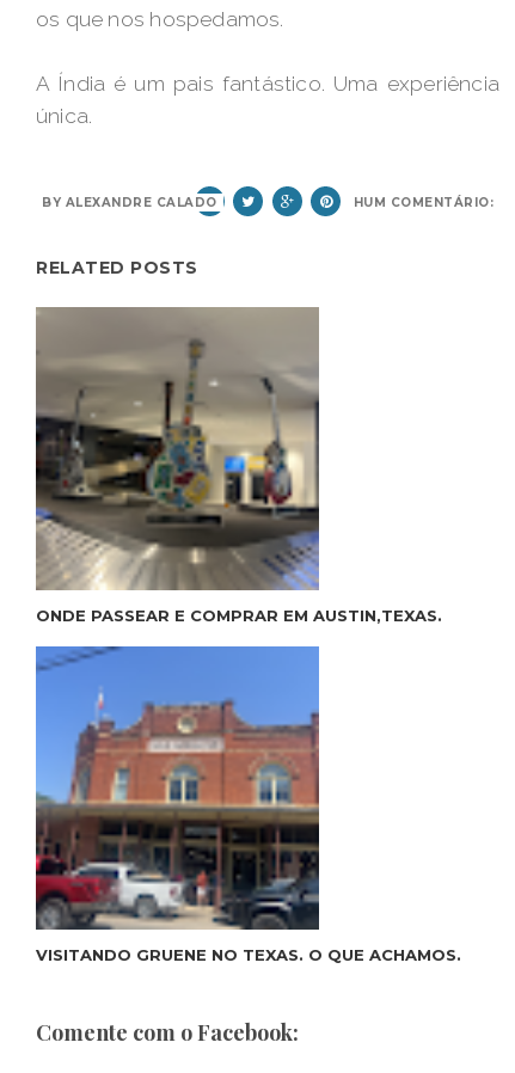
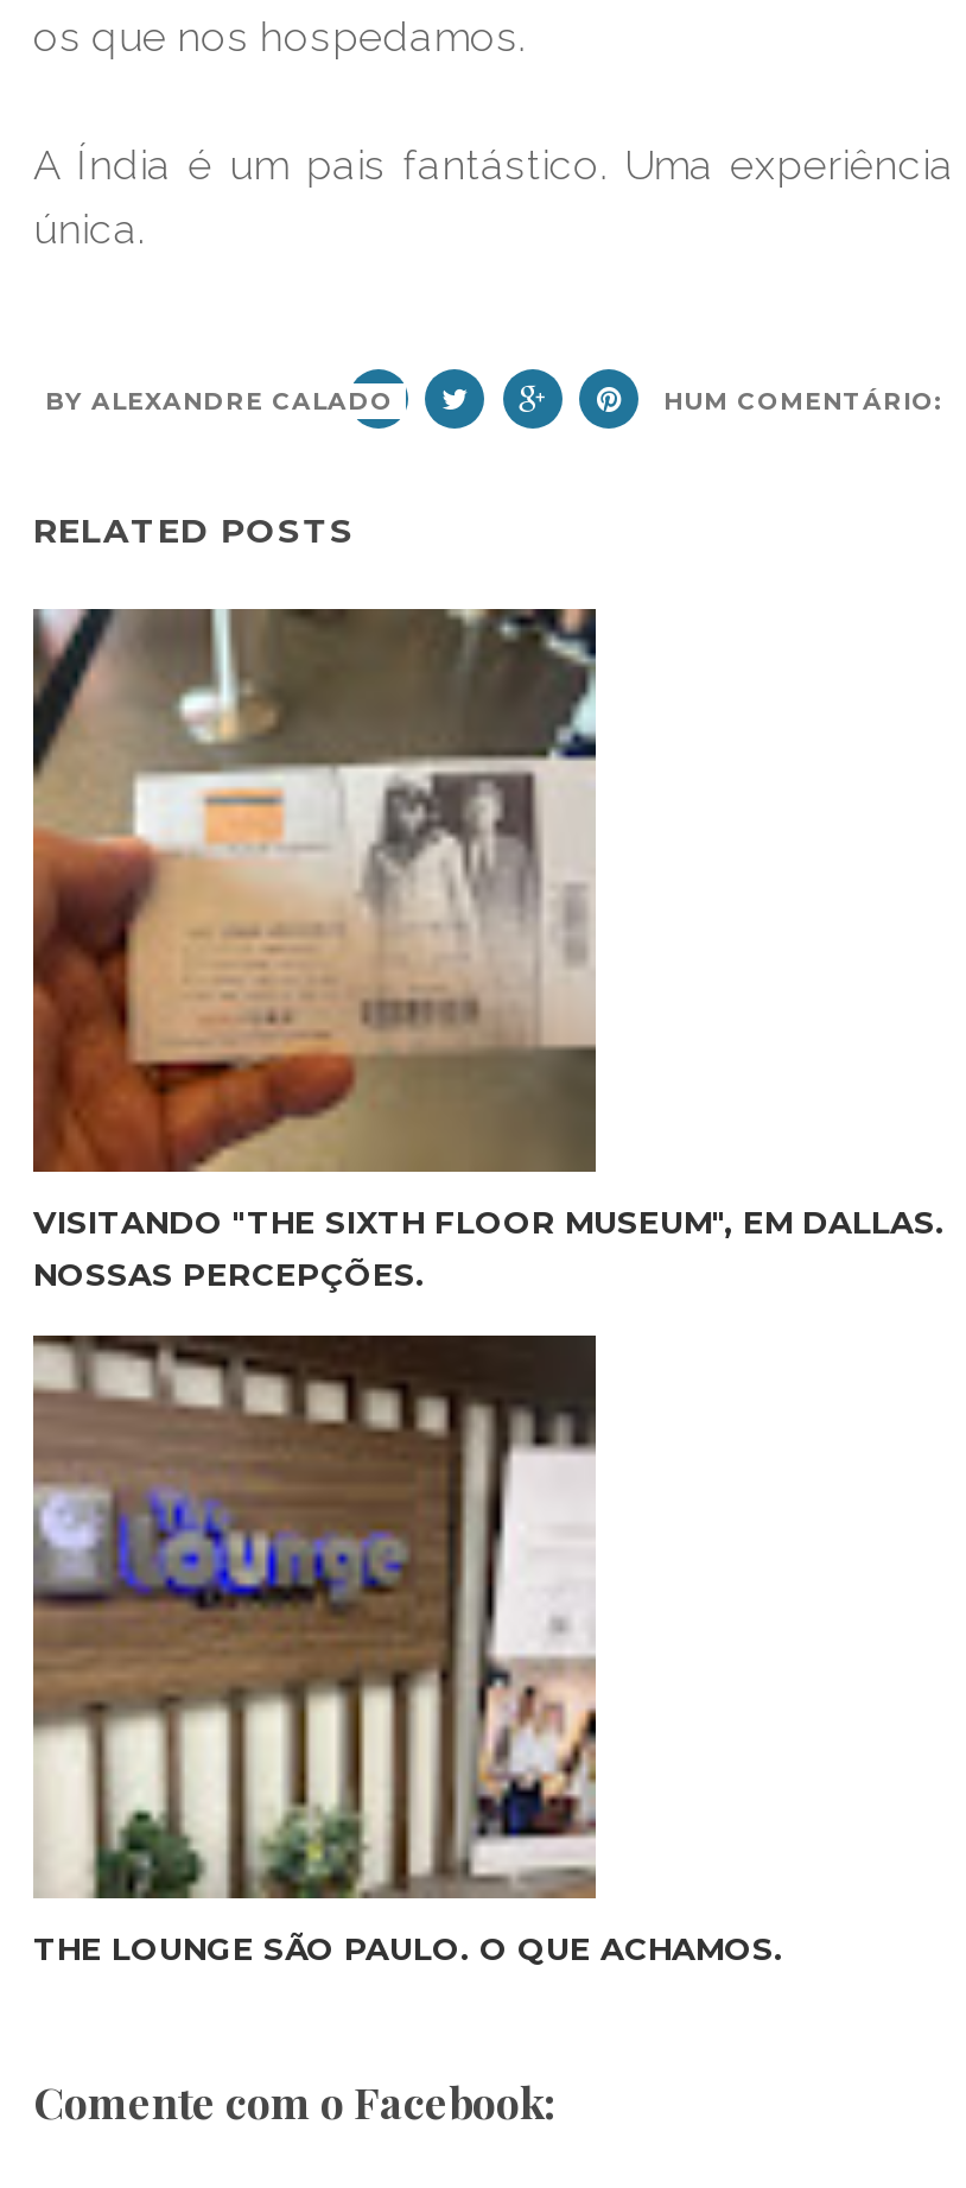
[35,307,442,625] [image] | ONDE PASSEAR E COMPRAR EM AUSTIN,TEXAS. -> [31,607,945,1292] [image] | VISITANDO "THE SIXTH FLOOR MUSEUM", EM DALLAS. | NOSSAS PERCEPÇÕES.
[35,645,461,964] [image] | VISITANDO GRUENE NO TEXAS. O QUE ACHAMOS. -> [31,1333,783,1966] [image] | THE LOUNGE SÃO PAULO. O QUE ACHAMOS.

